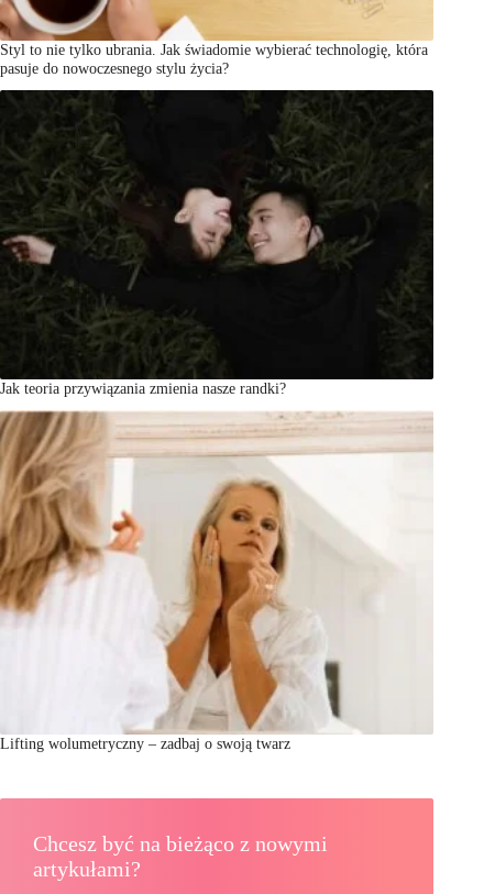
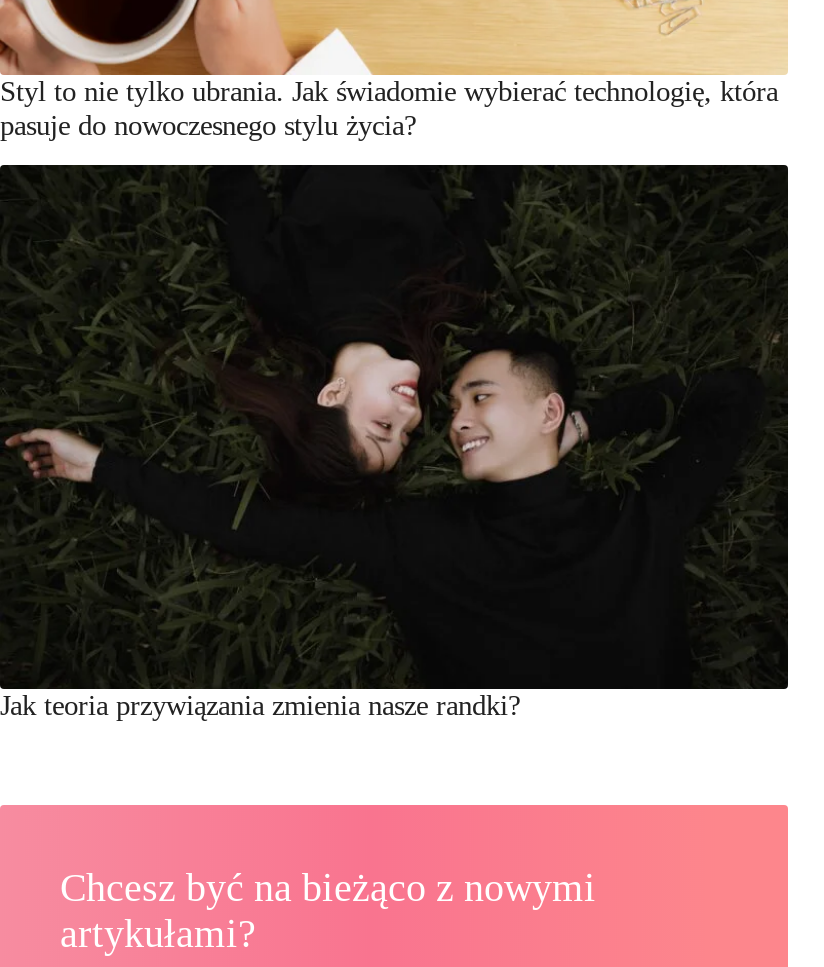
[0,410,433,752] [image] | Lifting wolumetryczny – zadbaj o swoją twarz -> none

